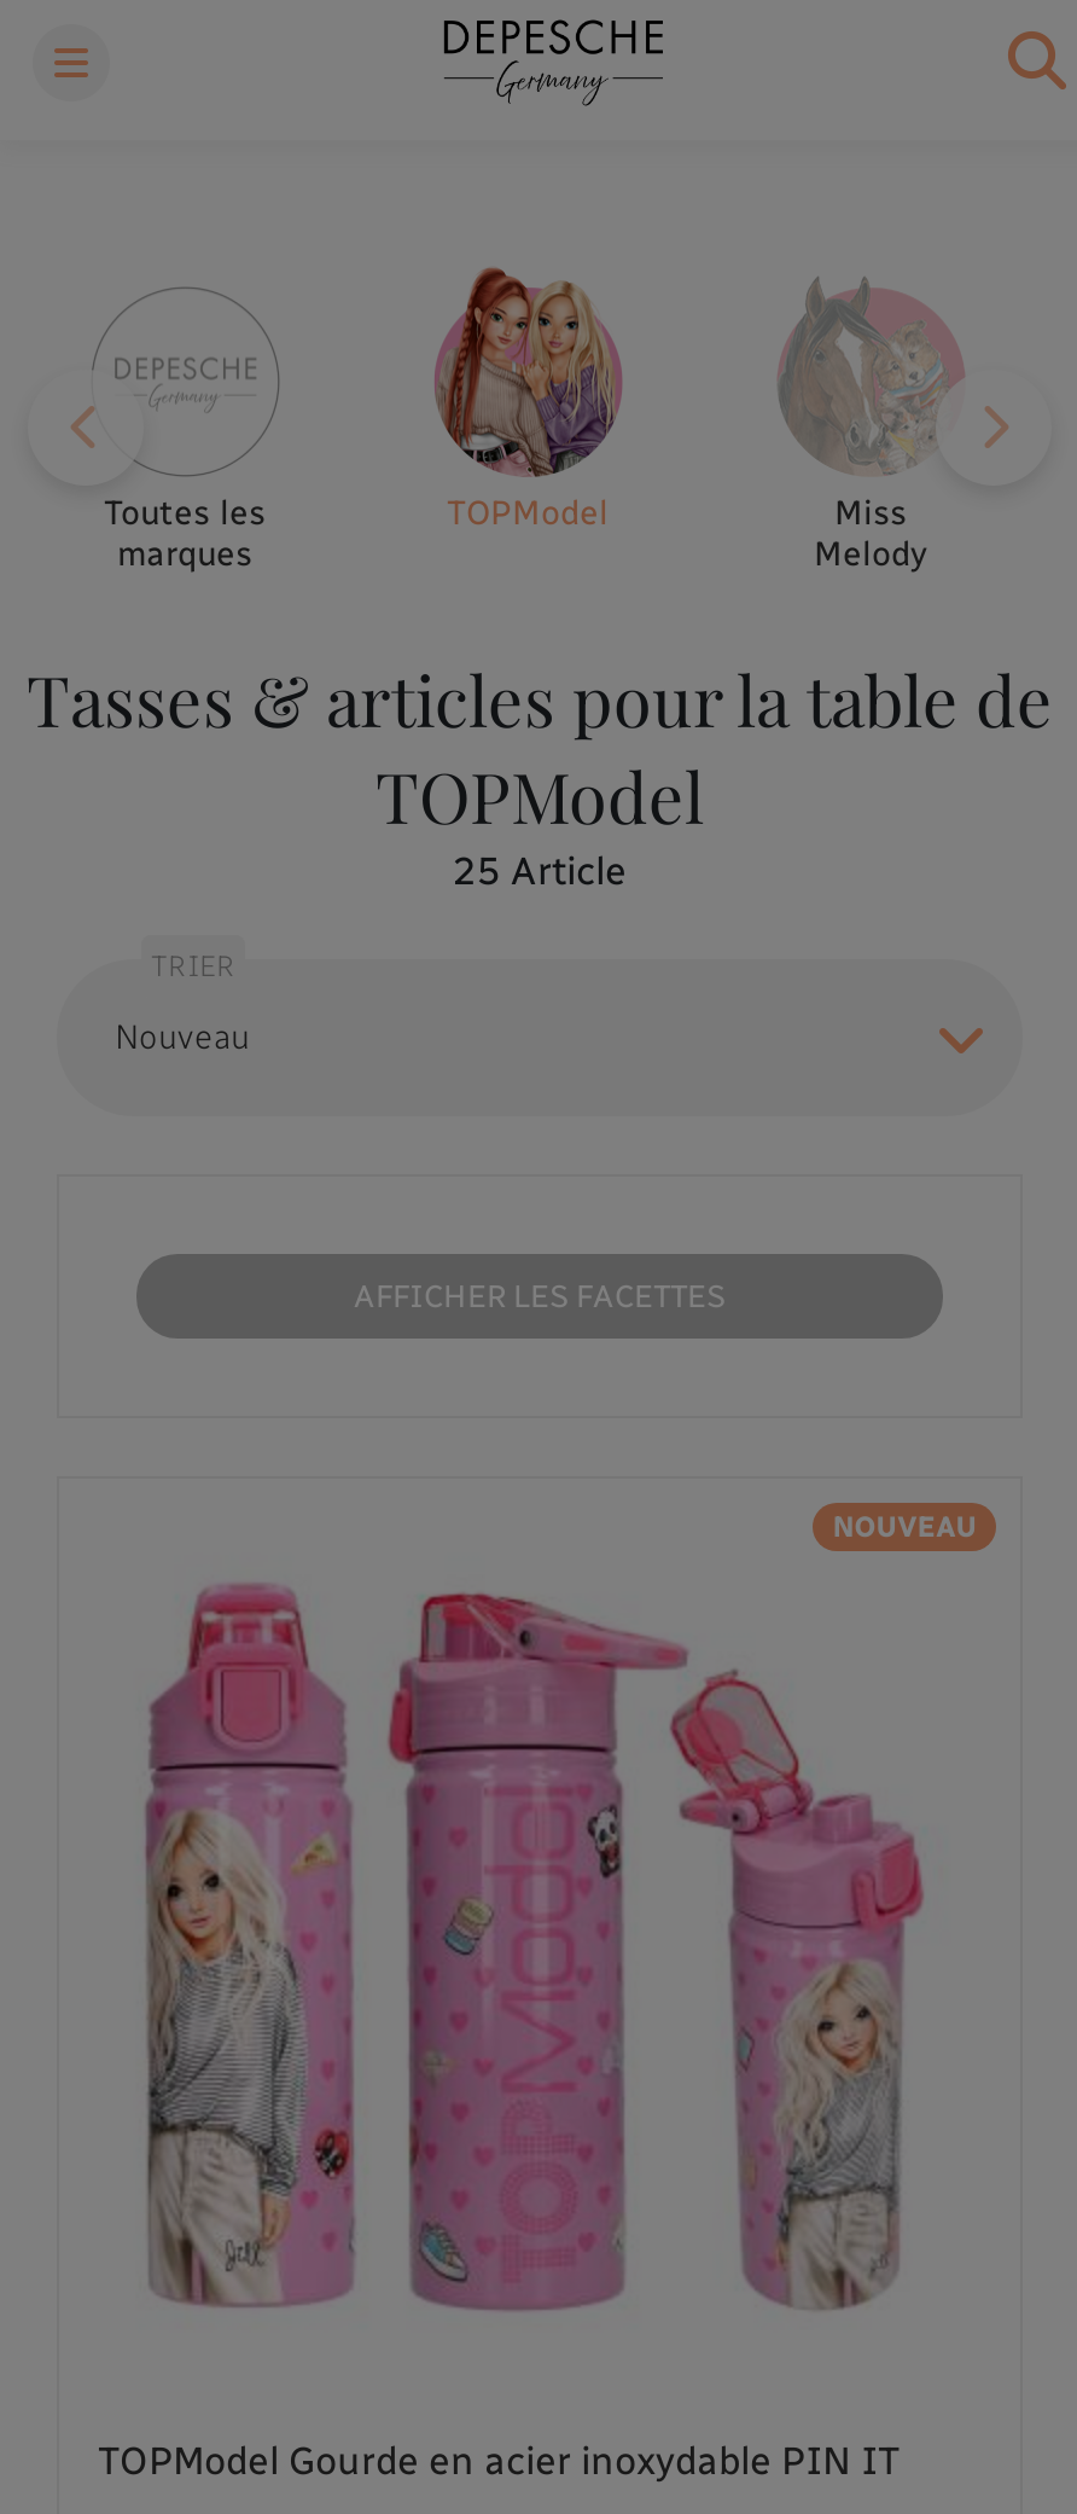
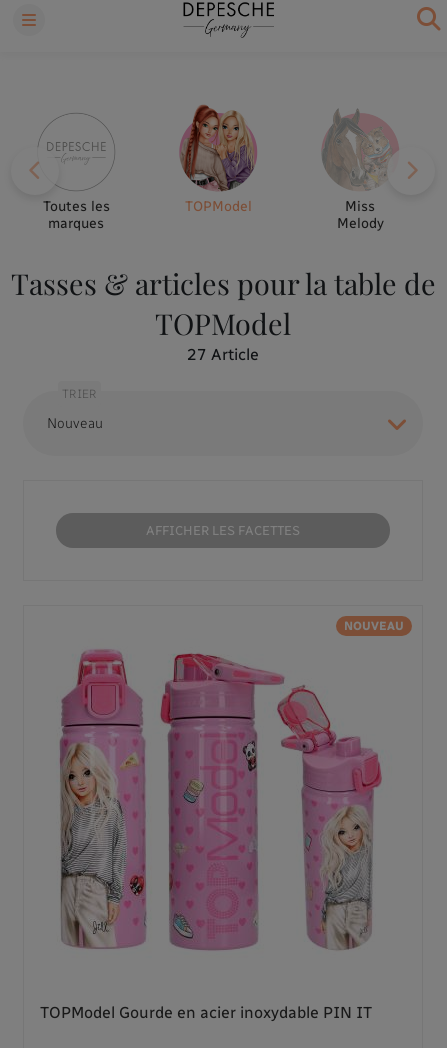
[453,848,627,894] 25 Article -> [187,345,259,364] 27 Article

